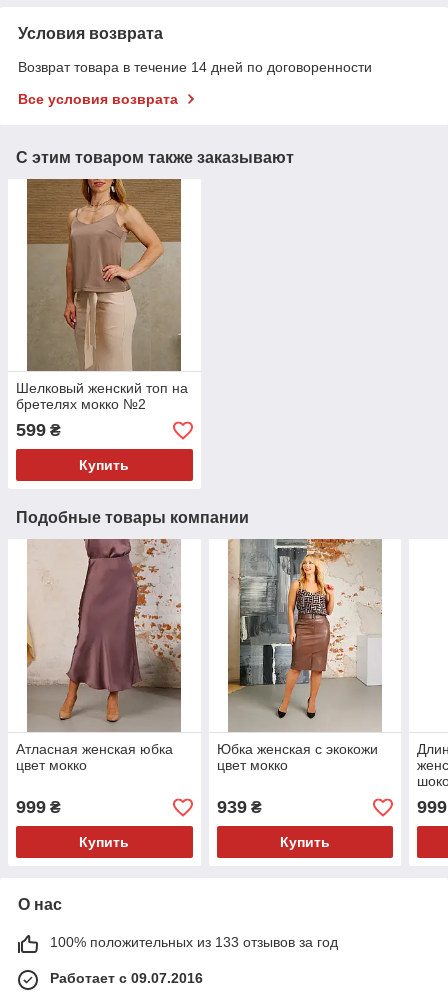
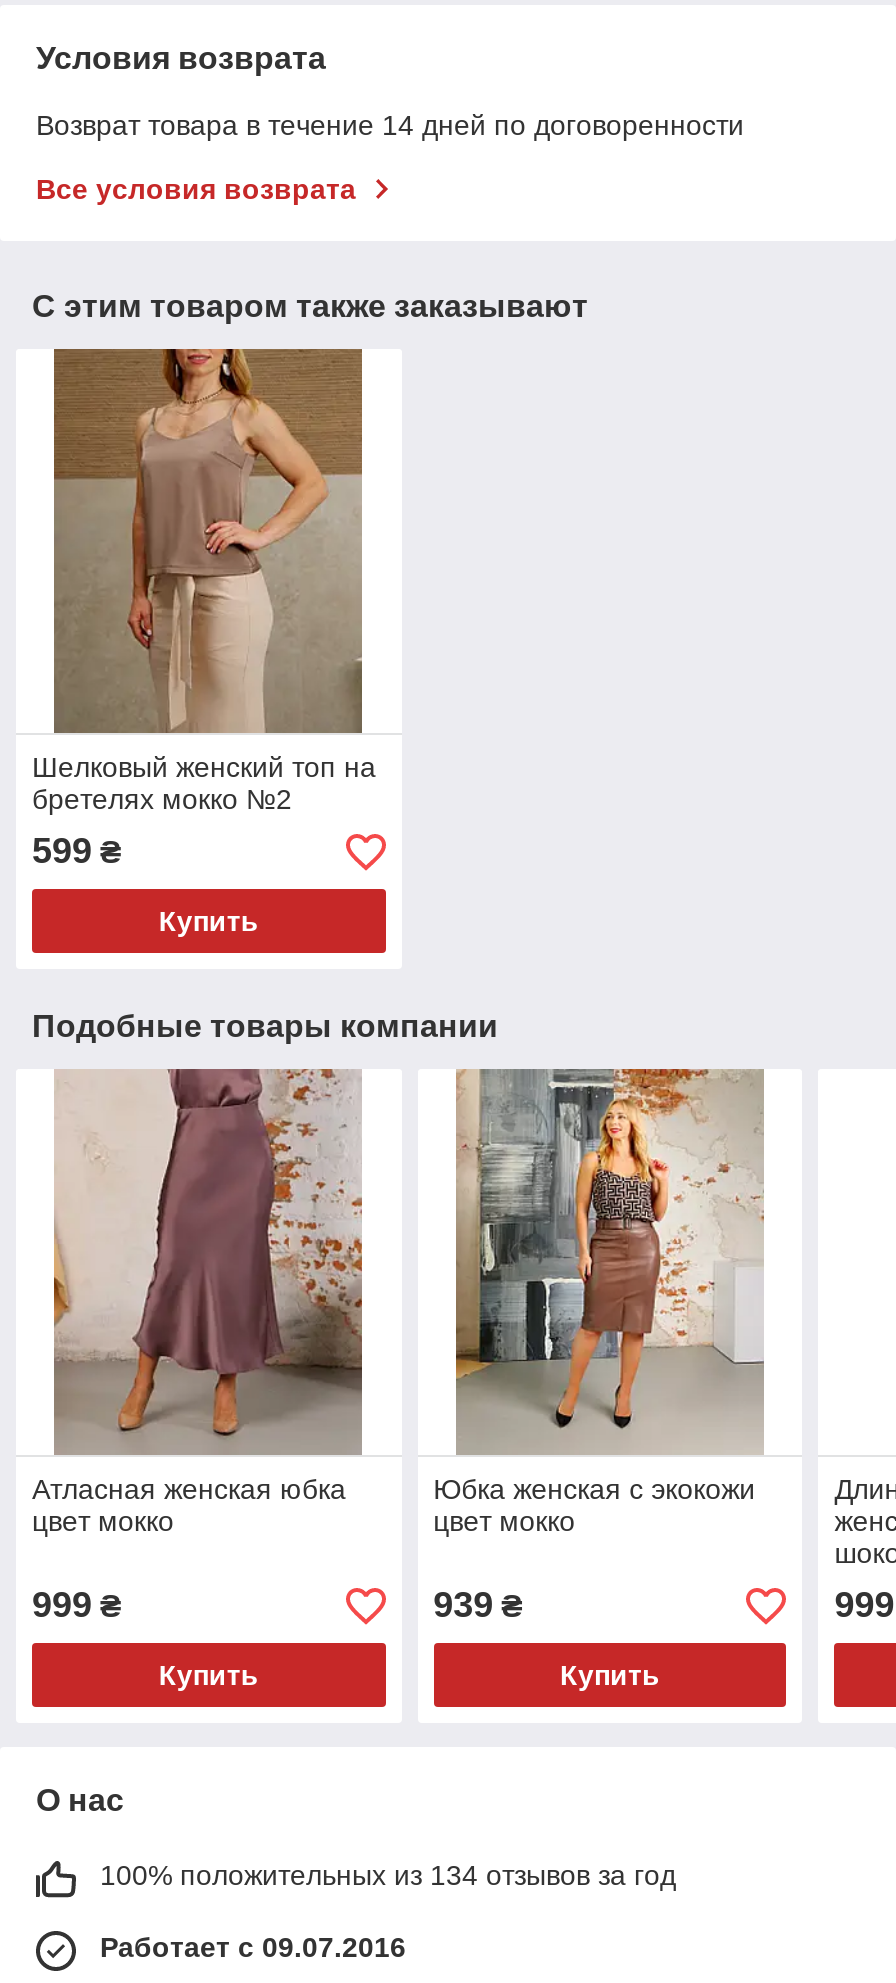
[50,934,338,950] 100% положительных из 133 отзывов за год -> [100,1859,676,1891] 100% положительных из 134 отзывов за год

